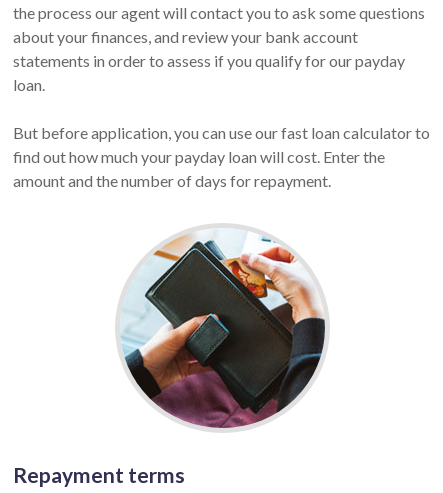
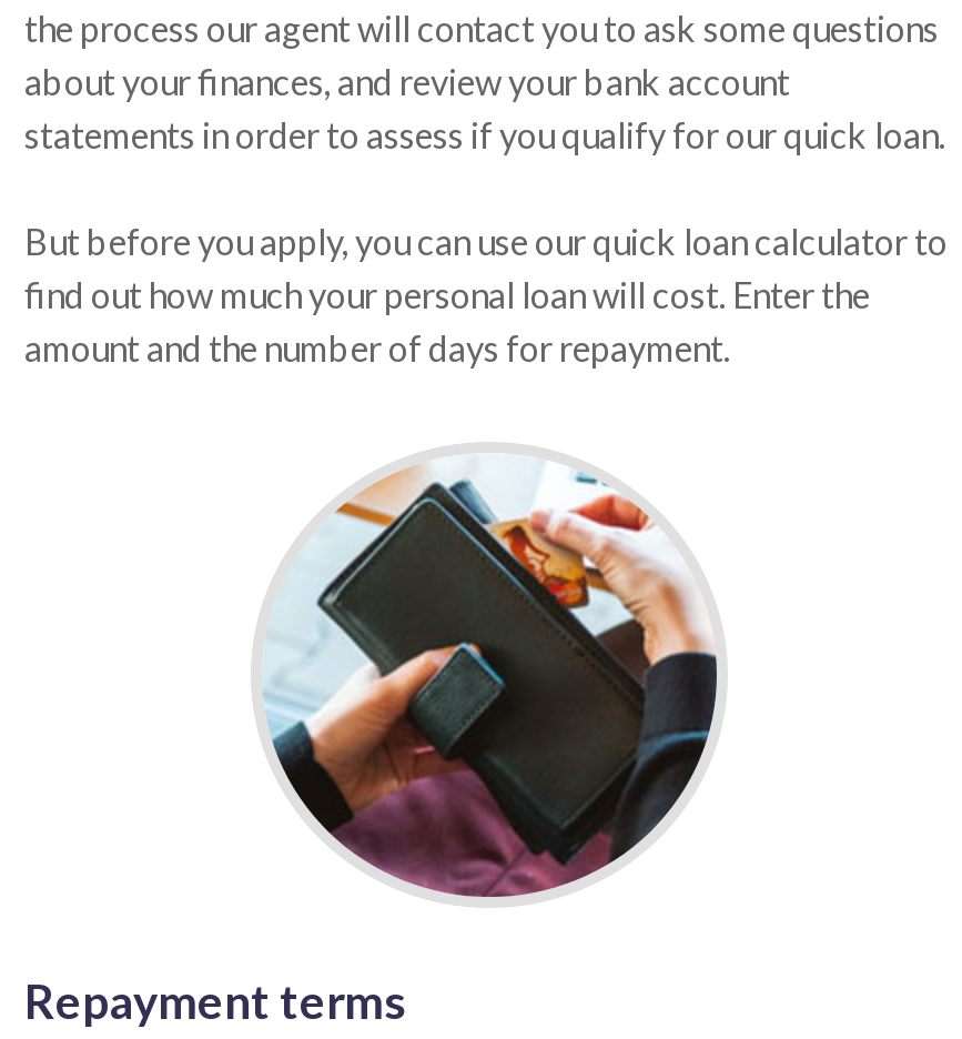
[13,51,405,94] statements in order to assess if you qualify for our payday | loan. -> [24,113,945,155] statements in order to assess if you qualify for our quick loan.
[13,123,430,166] But before application, you can use our fast loan calculator to | find out how much your payday loan will cost. Enter the -> [24,220,948,315] But before you apply, you can use our quick loan calculator to | find out how much your personal loan will cost. Enter the

